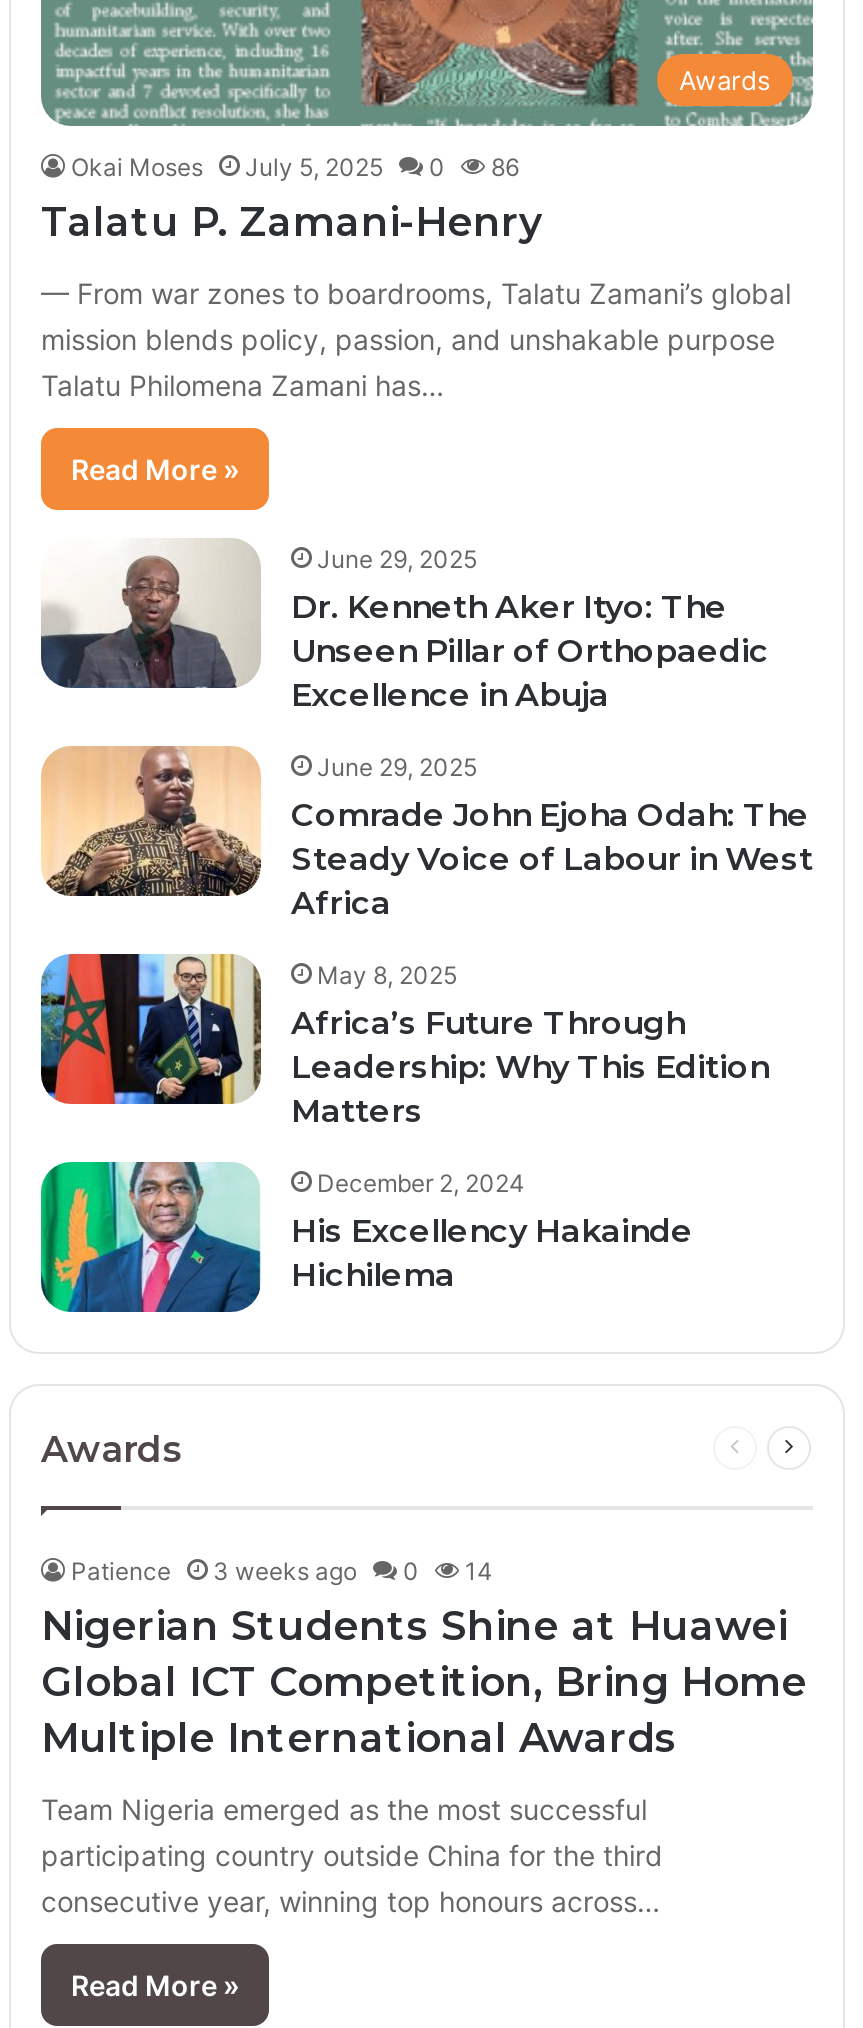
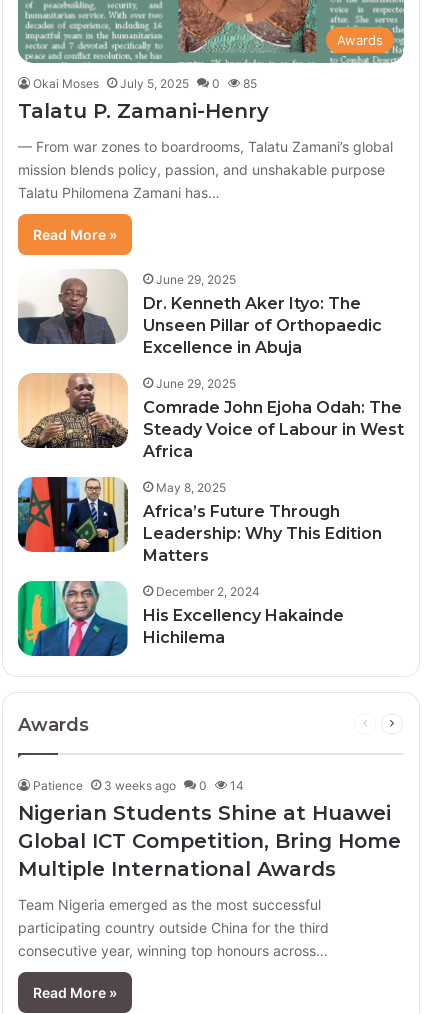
[71,152,519,182] Okai Moses July 5, 2025 0 86 -> [33,76,257,91] Okai Moses July 5, 2025 0 85

